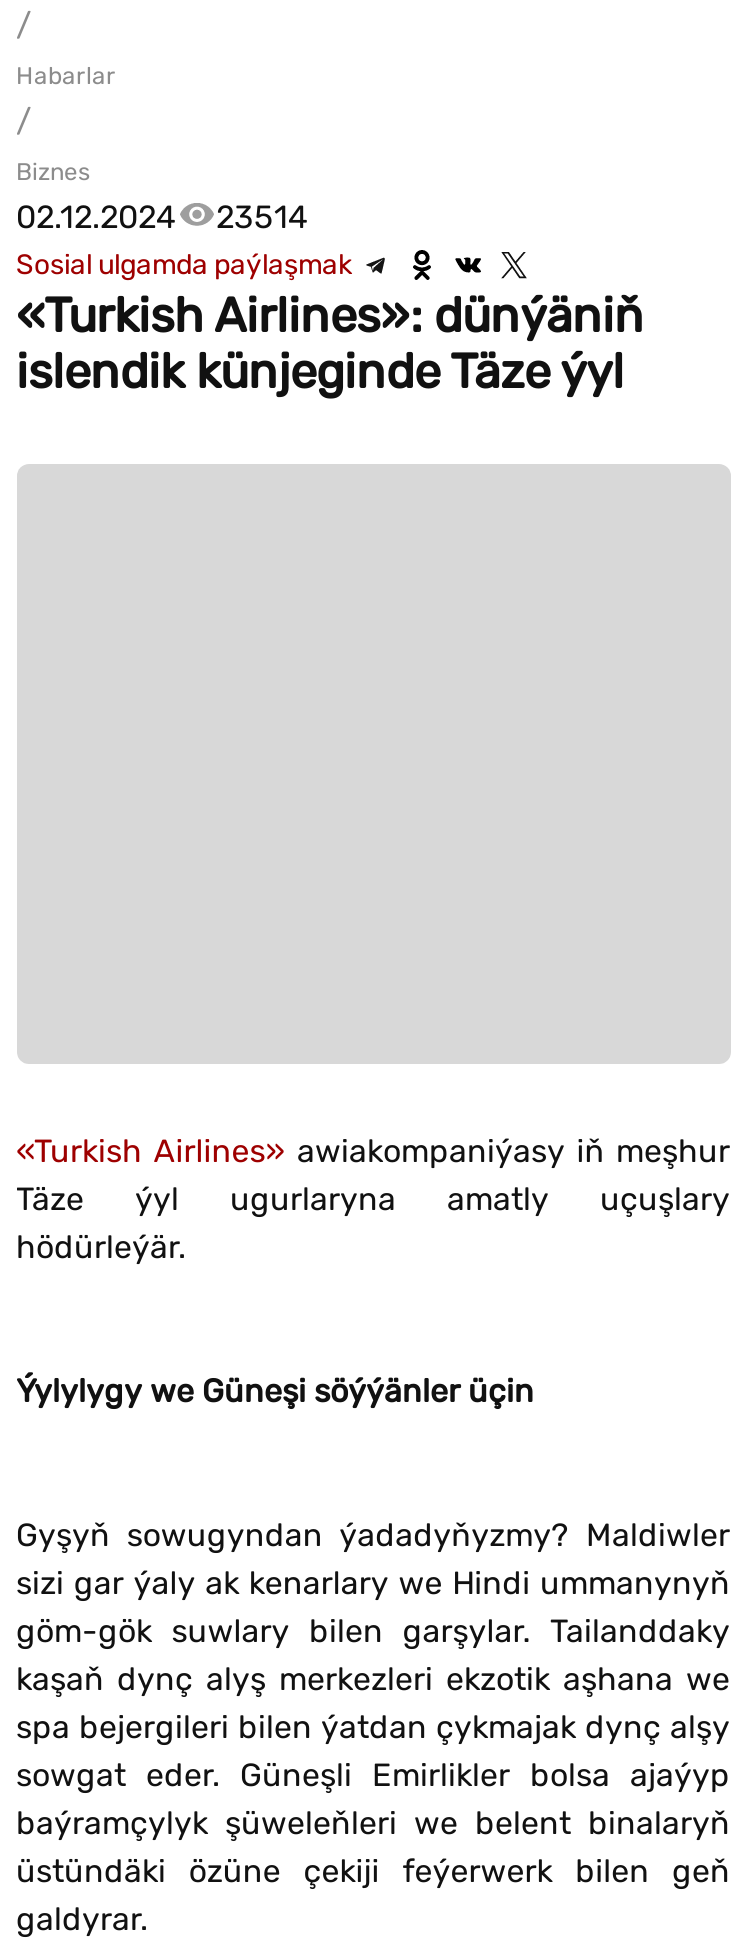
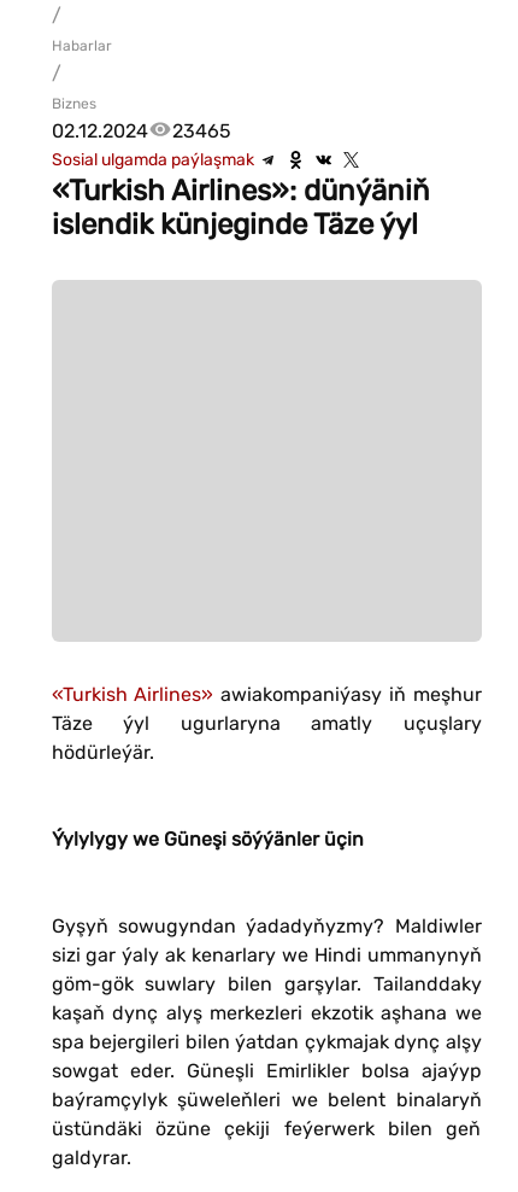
[16,198,308,236] 02.12.2024 23514 -> [51,119,231,142] 02.12.2024 23465

